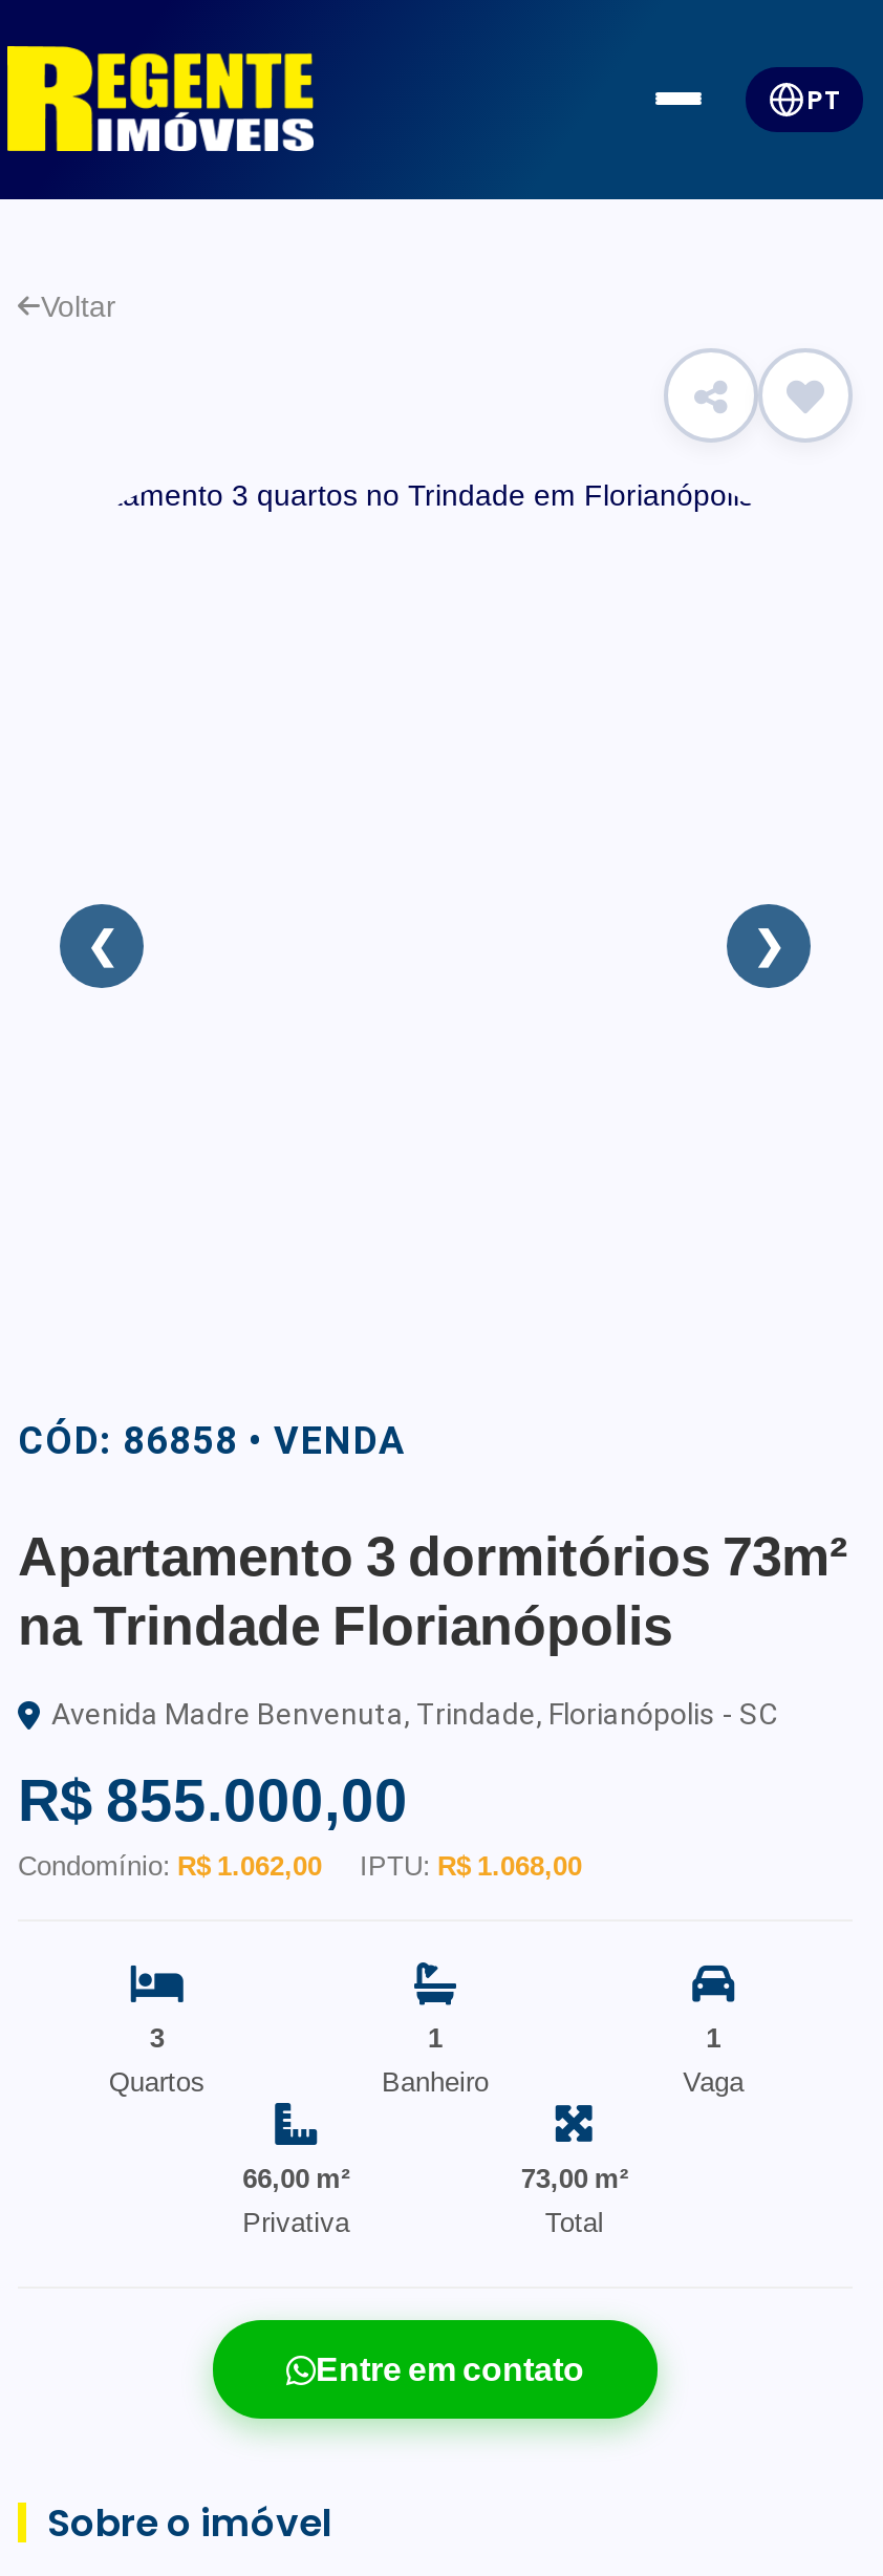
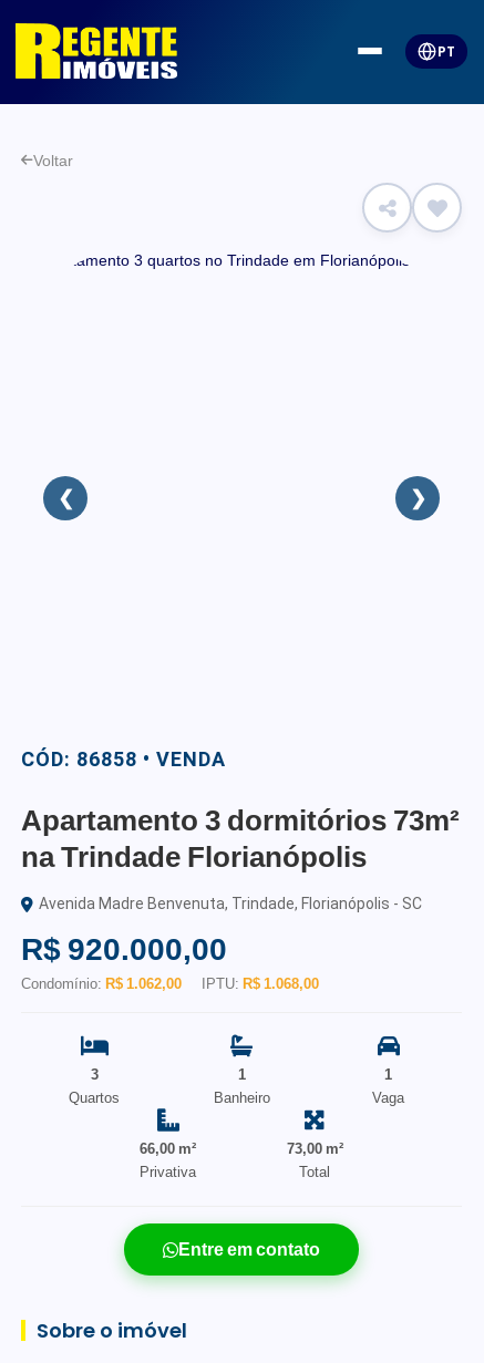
[18,1761,408,1843] R$ 855.000,00 -> [21,928,227,971] R$ 920.000,00

